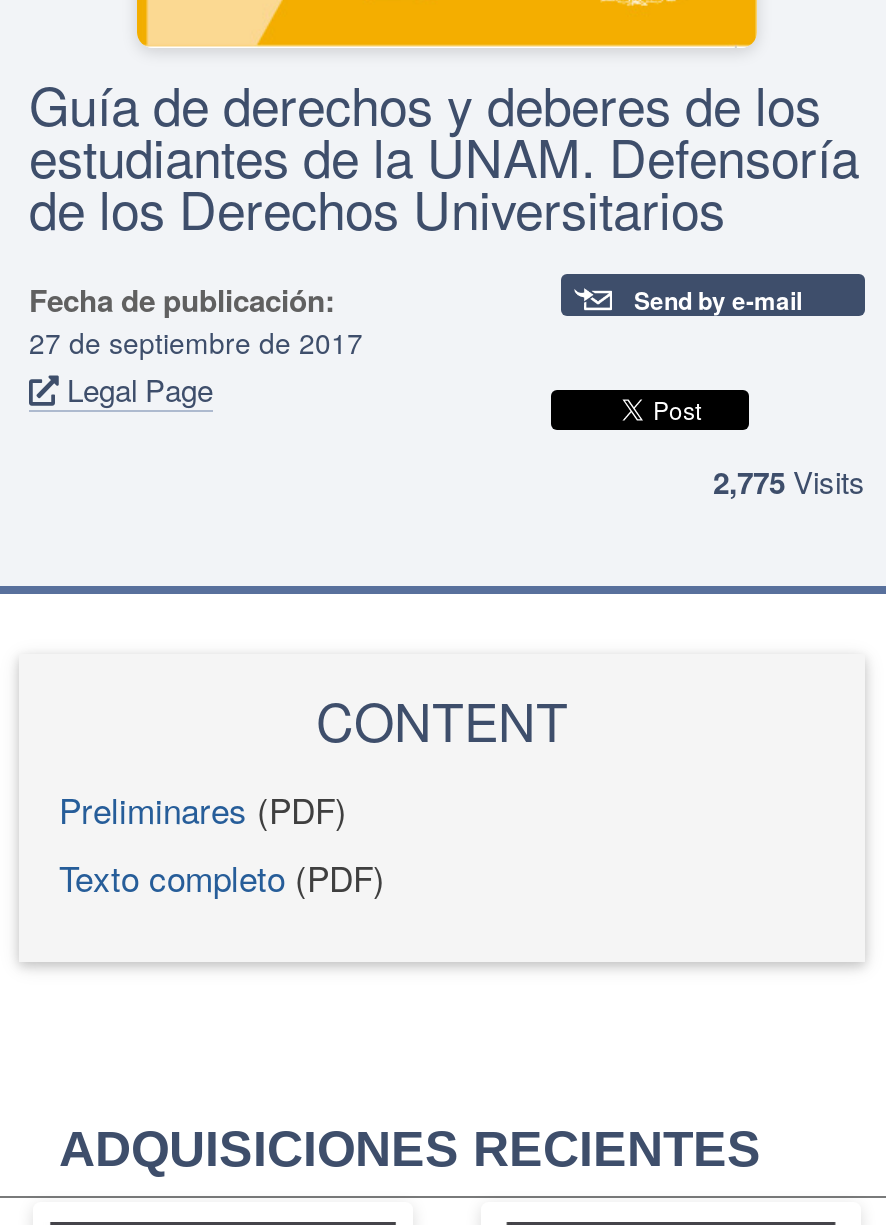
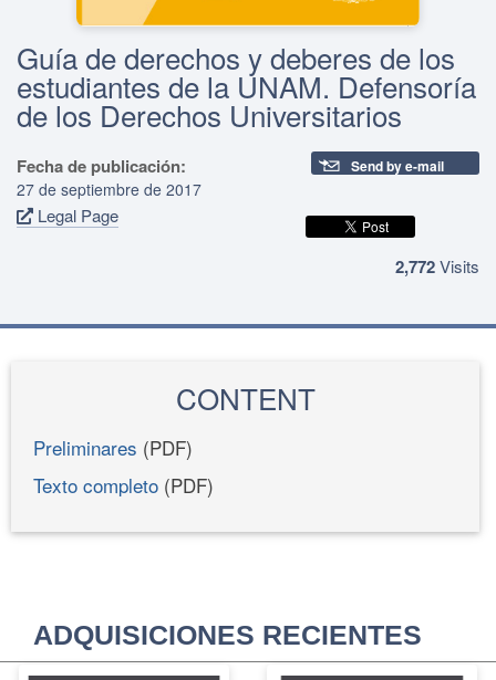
[713,459,865,503] 2,775 Visits -> [395,254,479,278] 2,772 Visits

